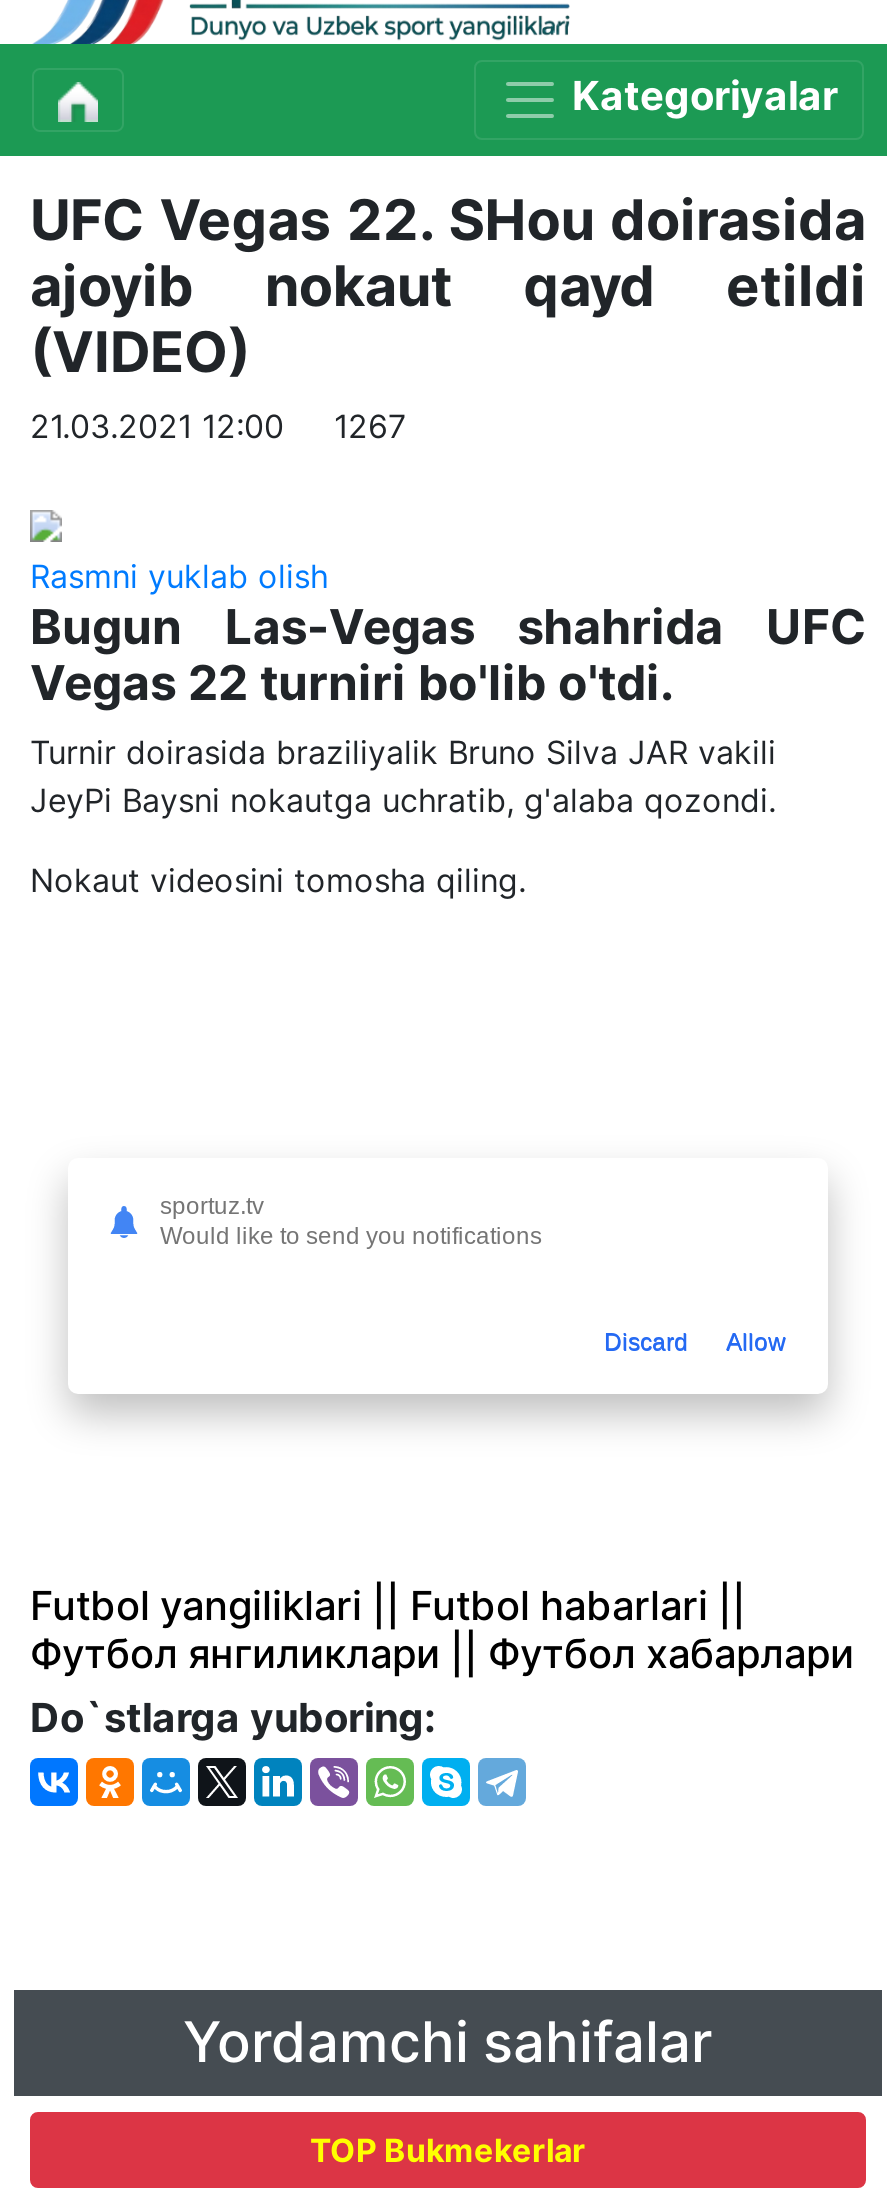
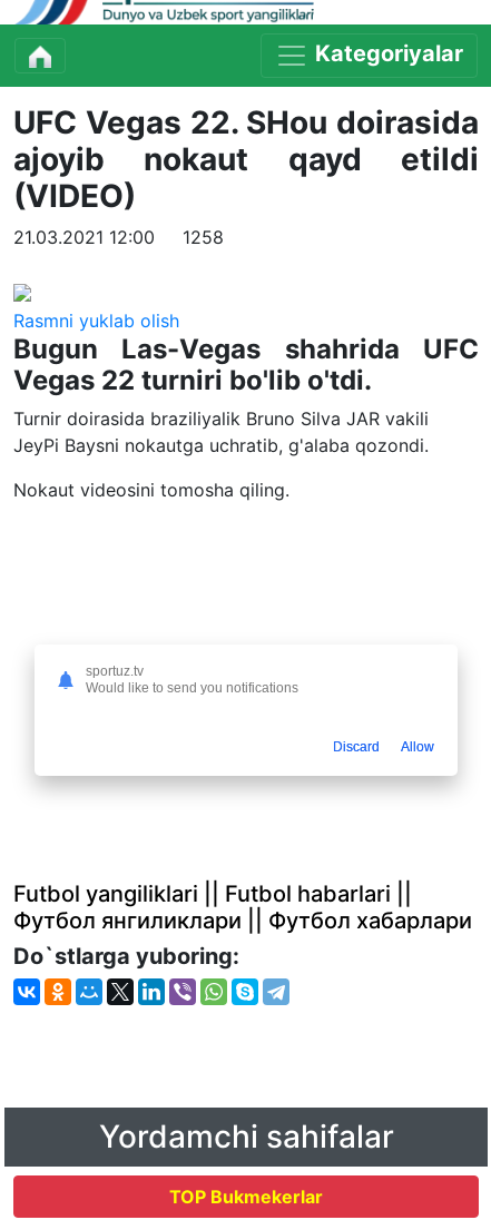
[30,406,406,446] 21.03.2021 12:00 1267 -> [13,226,224,248] 21.03.2021 12:00 1258

